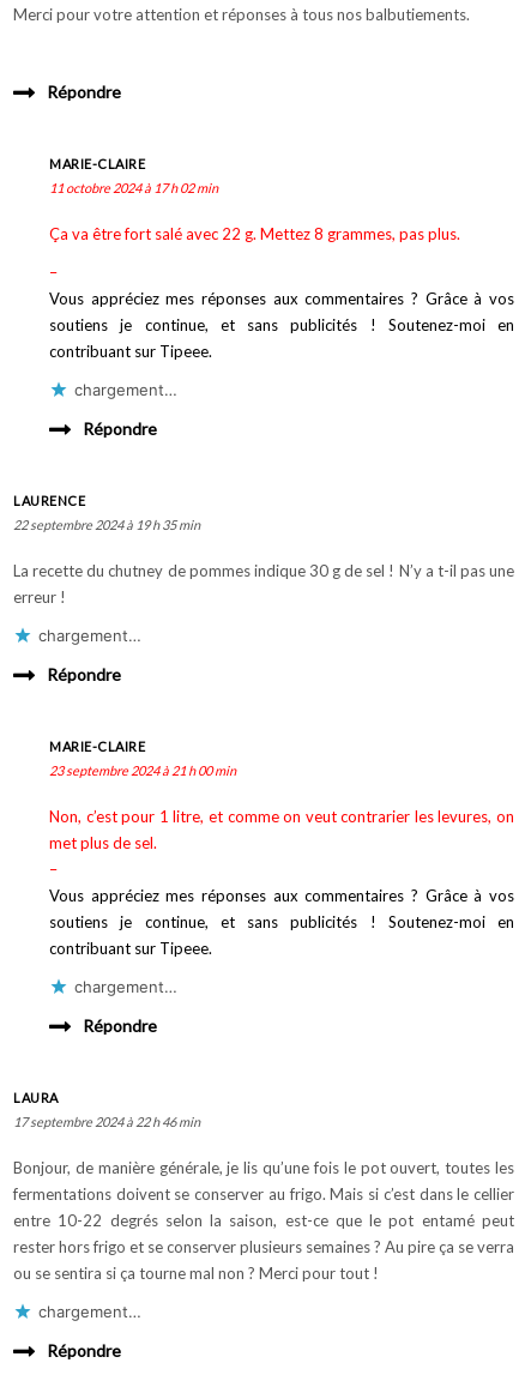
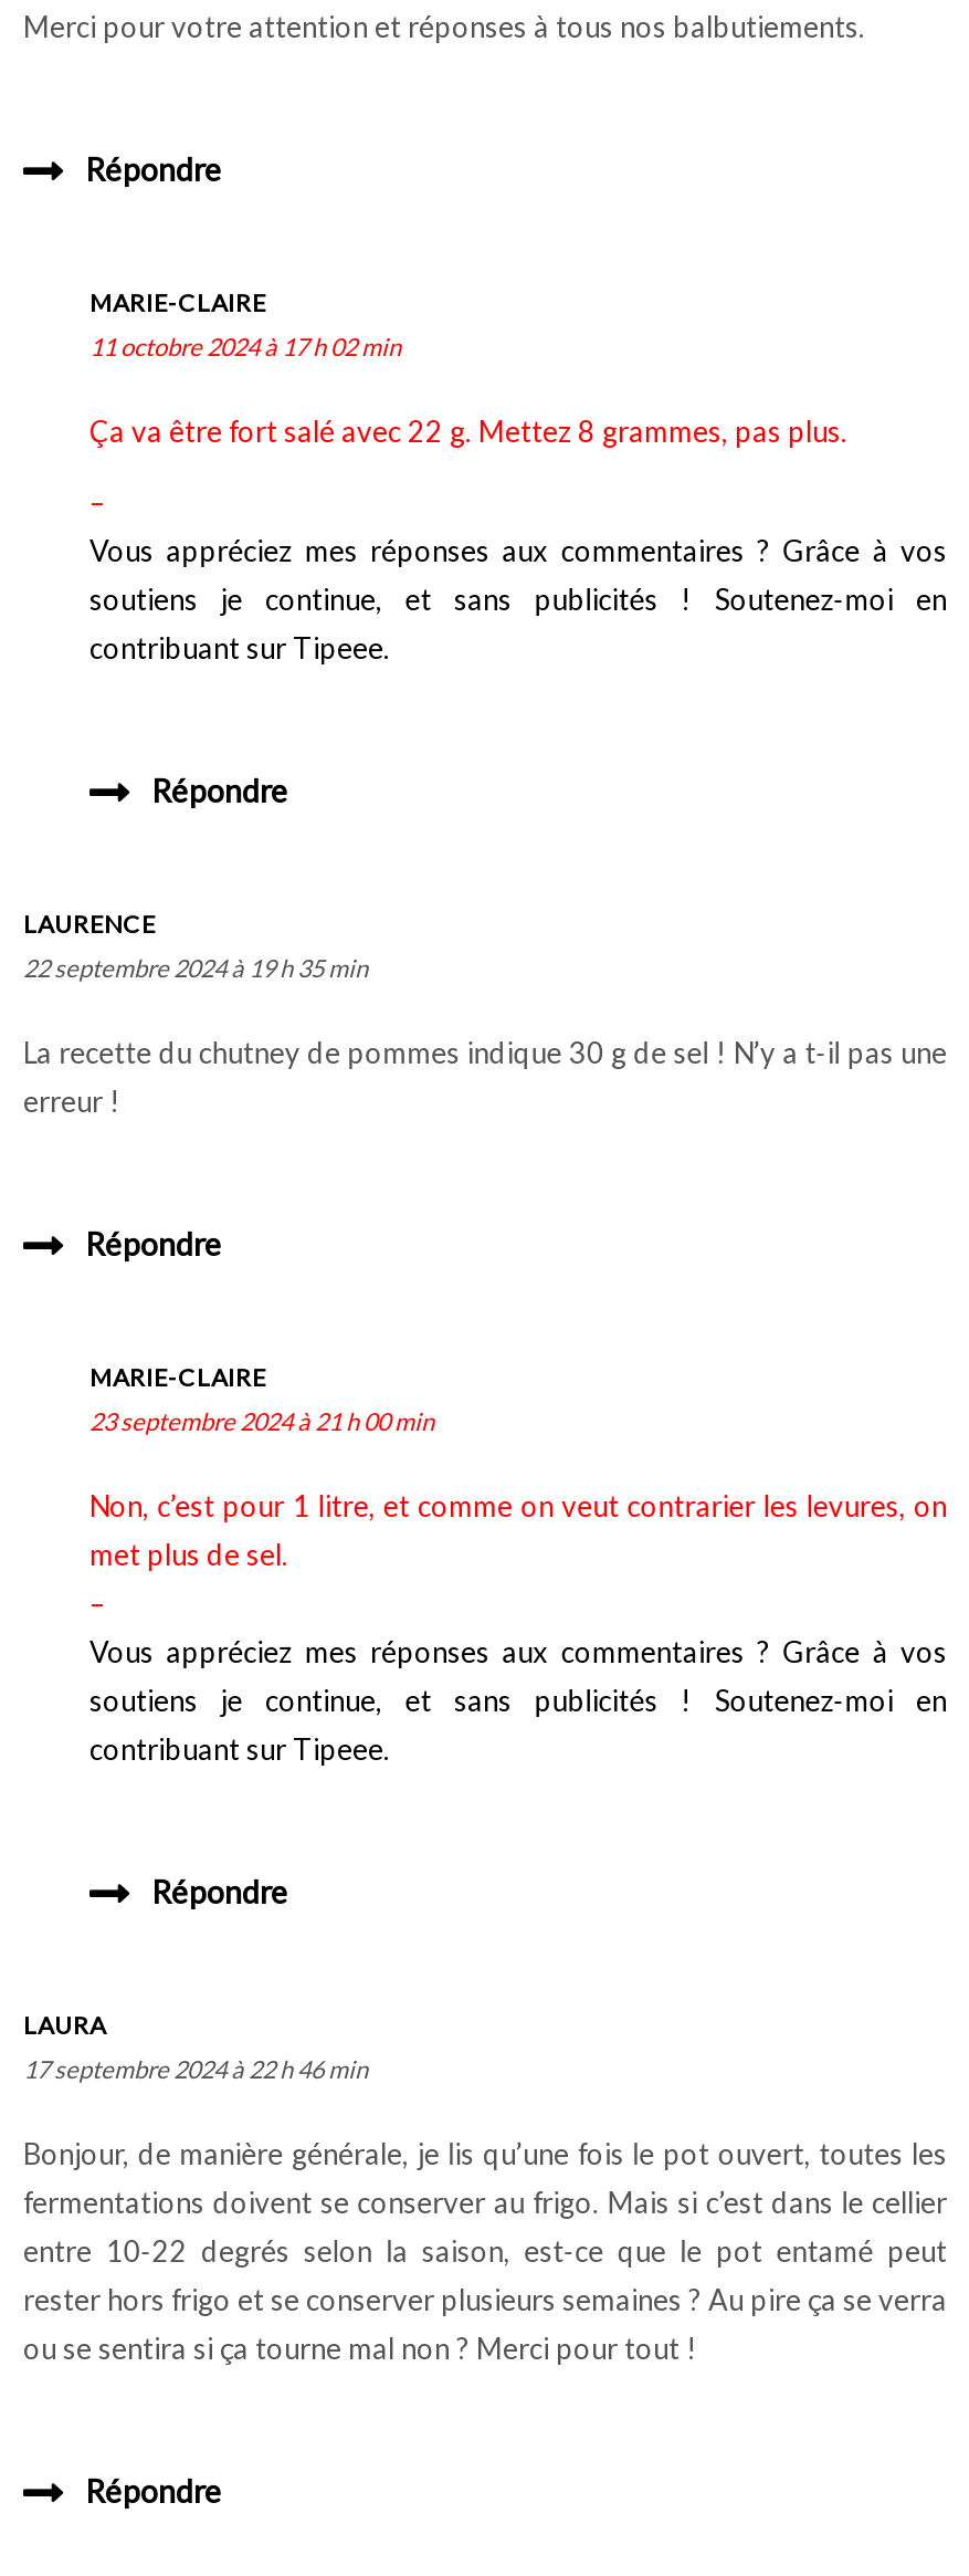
[74,380,177,399] chargement… -> none
[38,626,141,645] chargement… -> none
[74,977,177,996] chargement… -> none
[38,1302,141,1321] chargement… -> none

